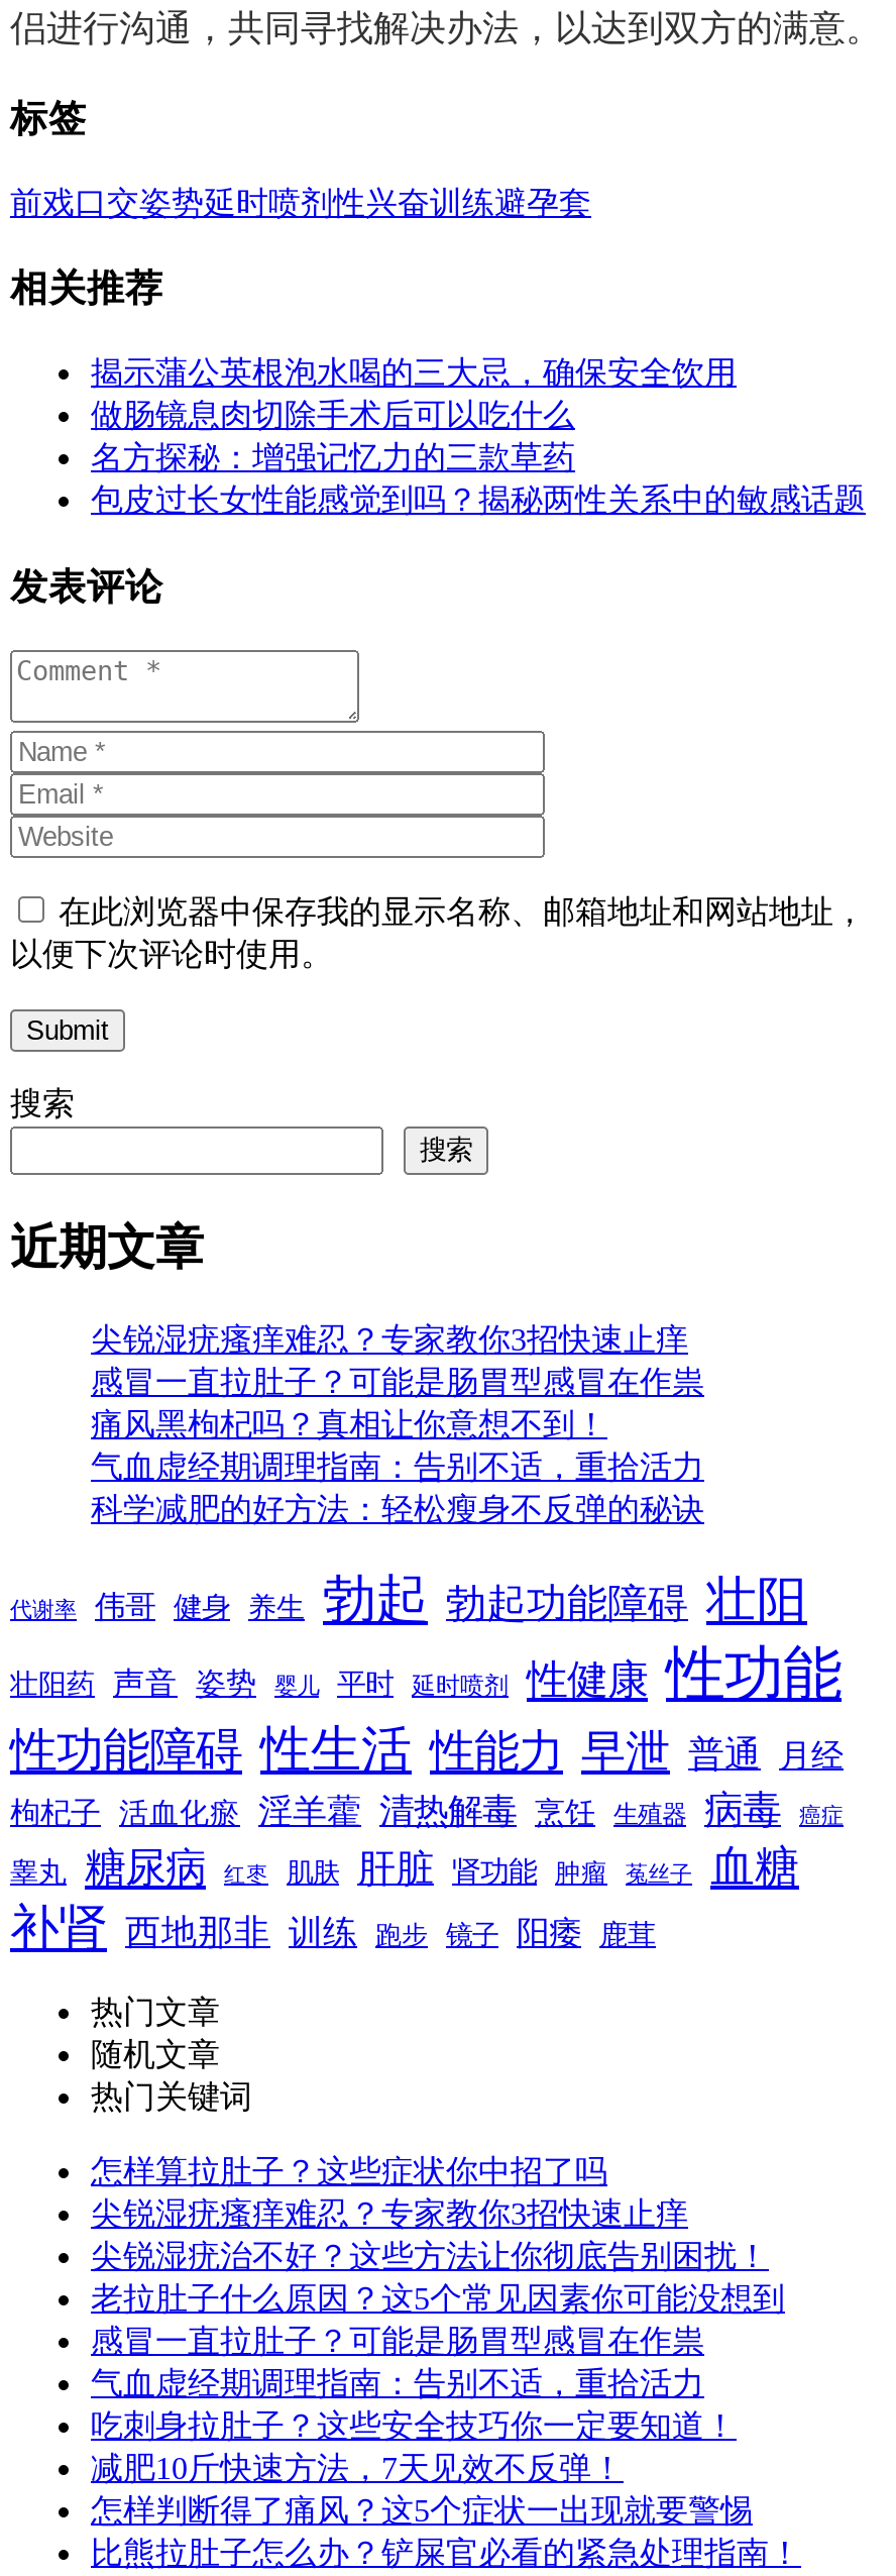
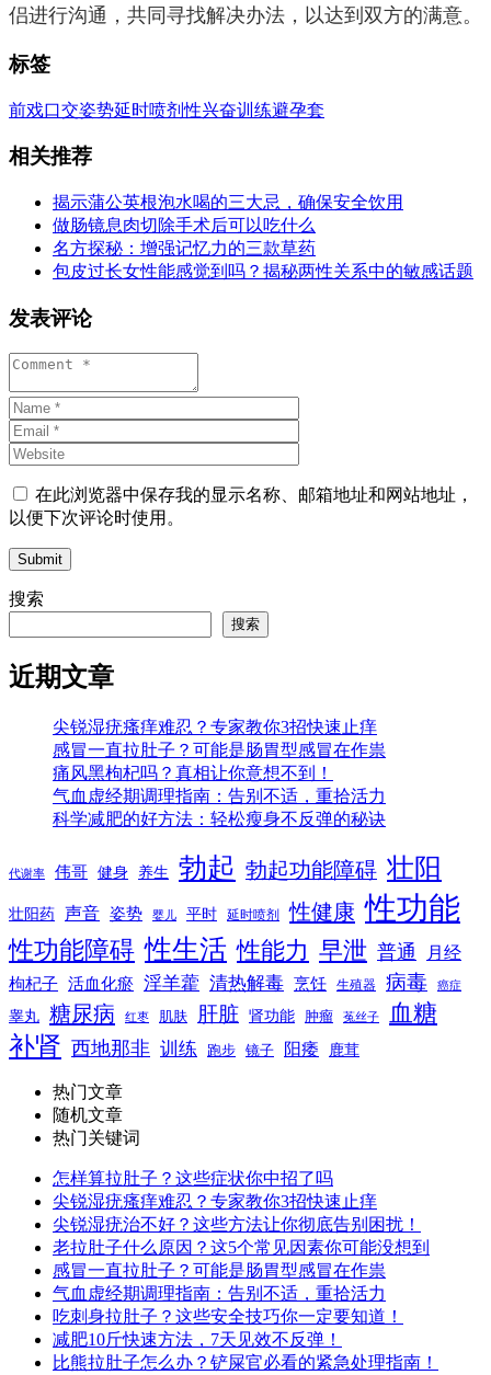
[91,2494,753,2528] 怎样判断得了痛风？这5个症状一出现就要警惕 -> none

